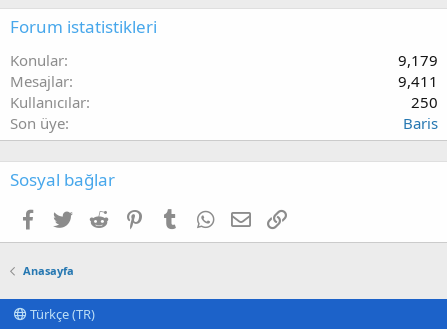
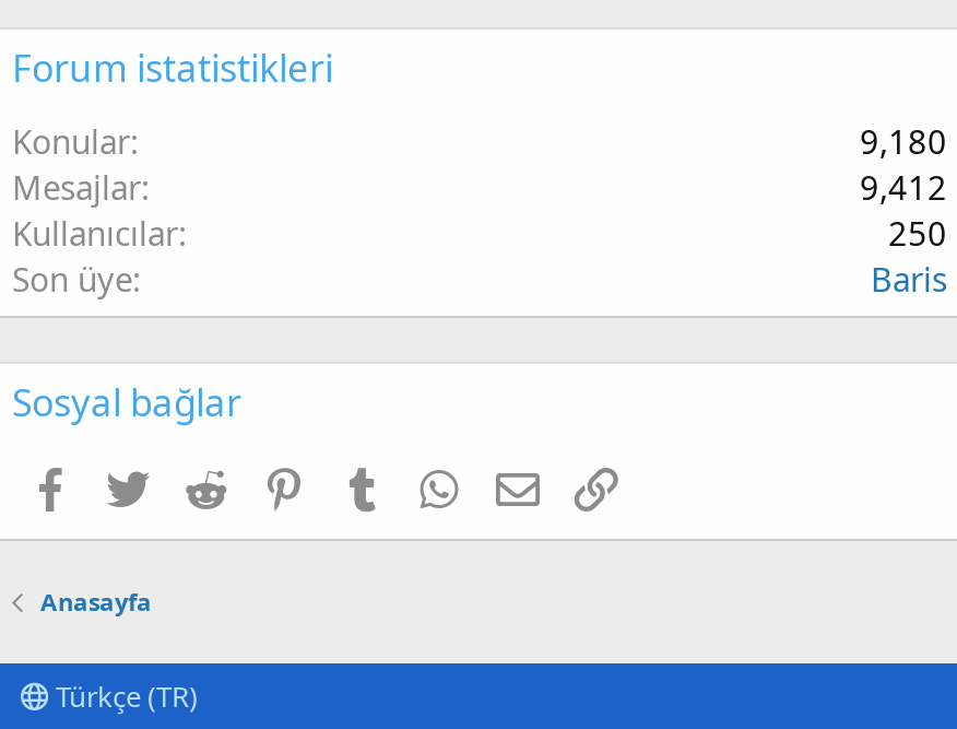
[398,50,438,70] 9,179 -> [860,118,947,162] 9,180
[398,71,438,91] 9,411 -> [860,164,947,208] 9,412

